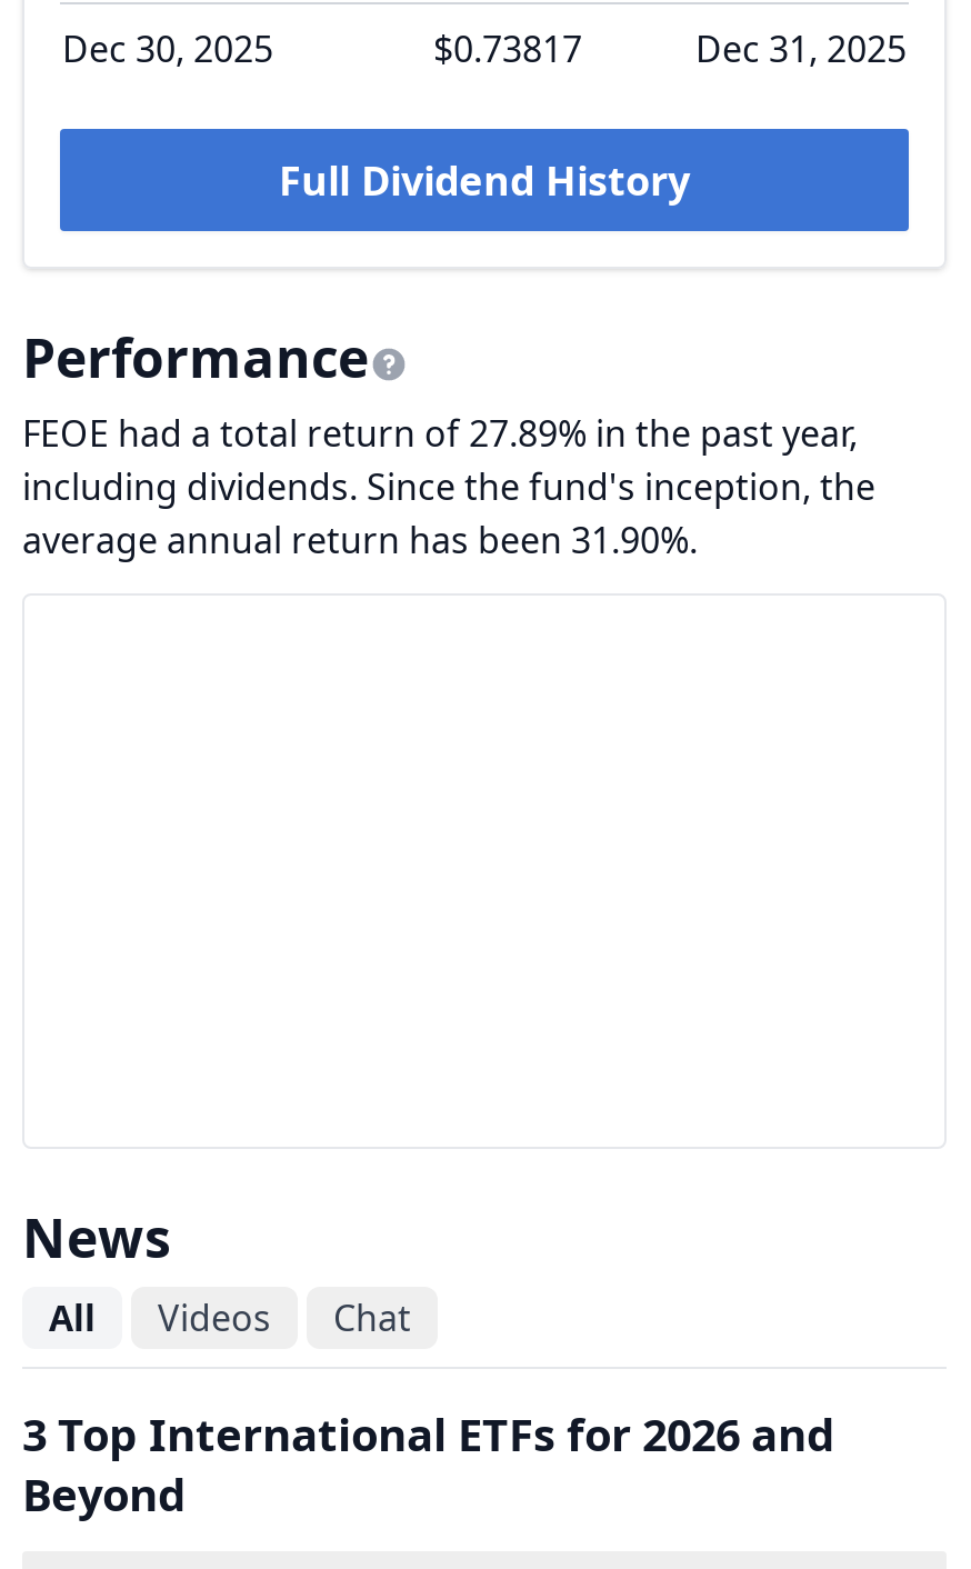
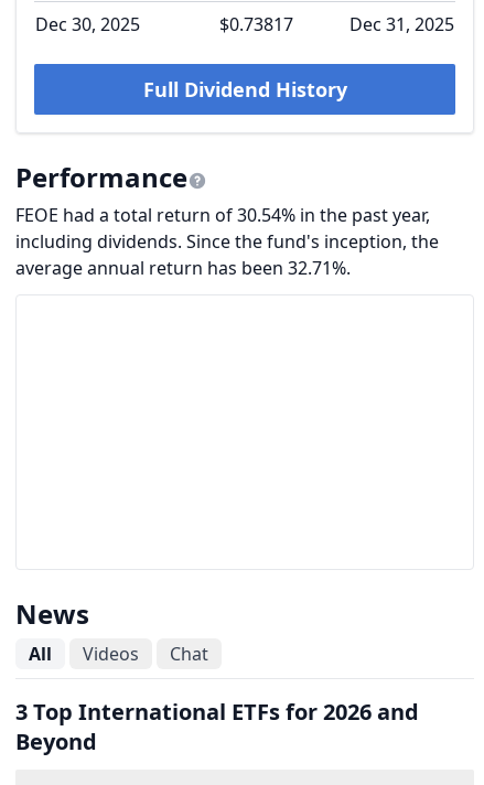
[22,409,858,458] FEOE had a total return of 27.89% in the past year, -> [15,203,430,227] FEOE had a total return of 30.54% in the past year,
[22,516,698,564] average annual return has been 31.90%. -> [15,256,351,280] average annual return has been 32.71%.

